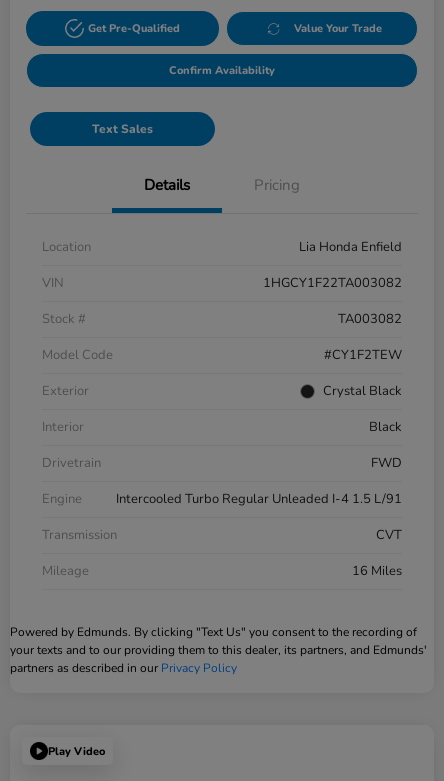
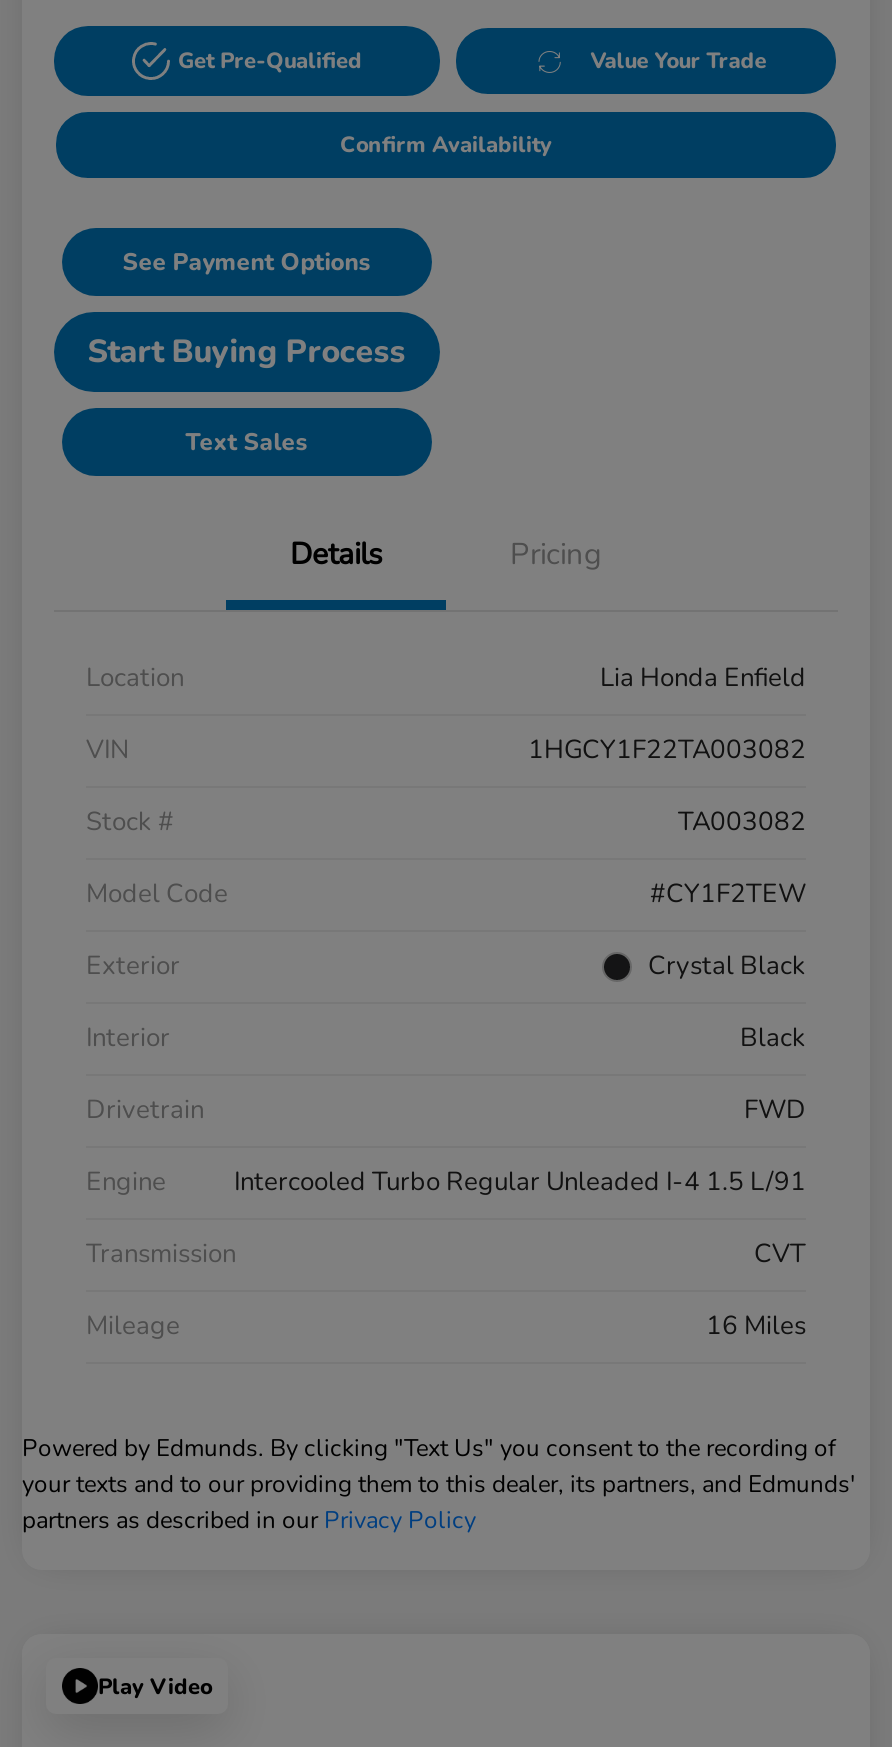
none -> [88,246,406,374] See Payment Options | Start Buying Process

